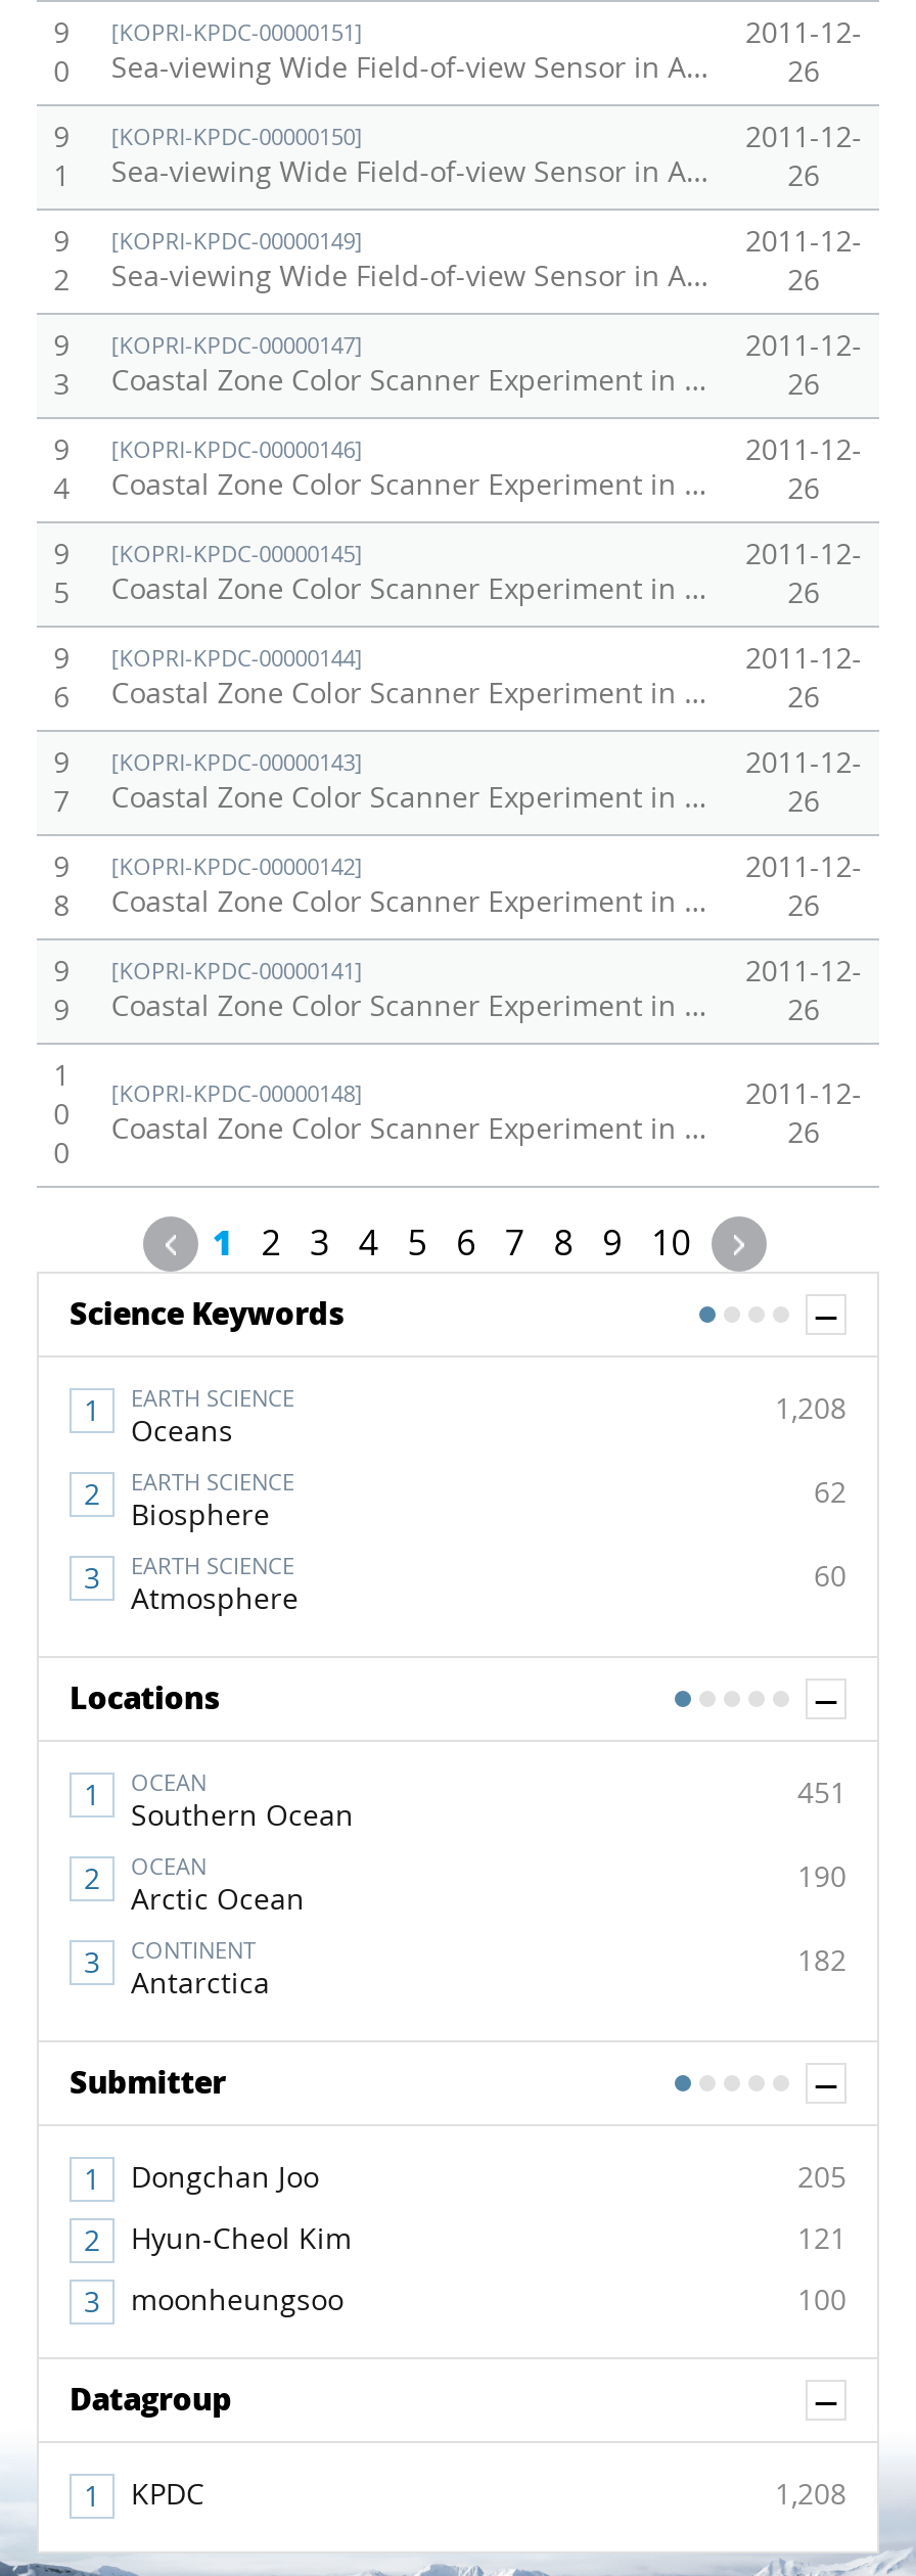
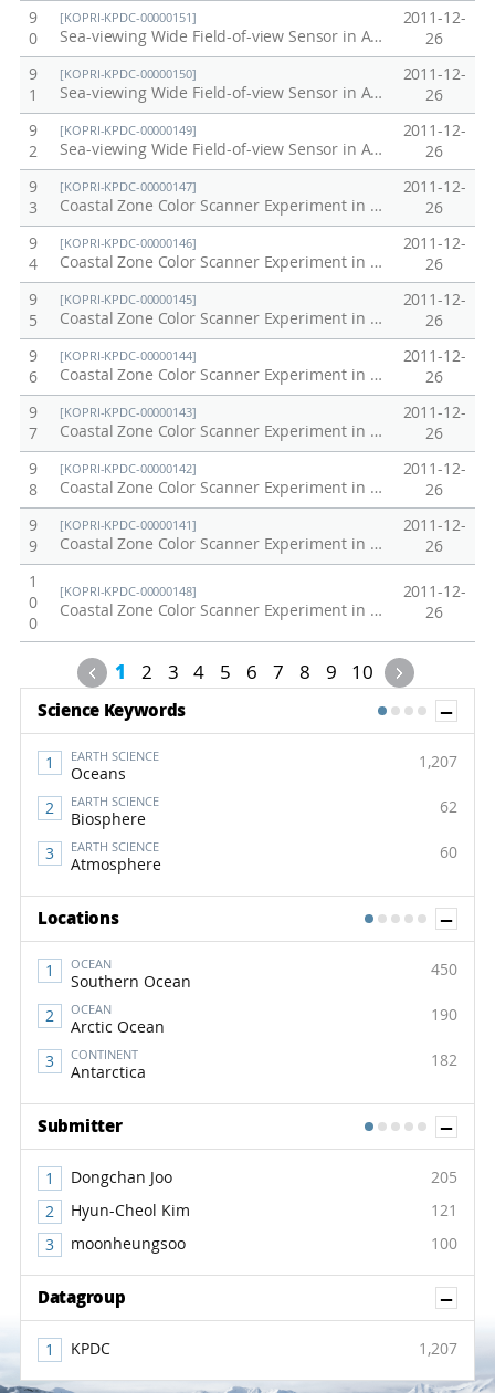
[775,1392,846,1427] 1,208 -> [419,753,457,772] 1,207
[797,1777,846,1811] 451 -> [431,961,457,980] 450
[775,2478,846,2513] 1,208 -> [419,1340,457,1359] 1,207

